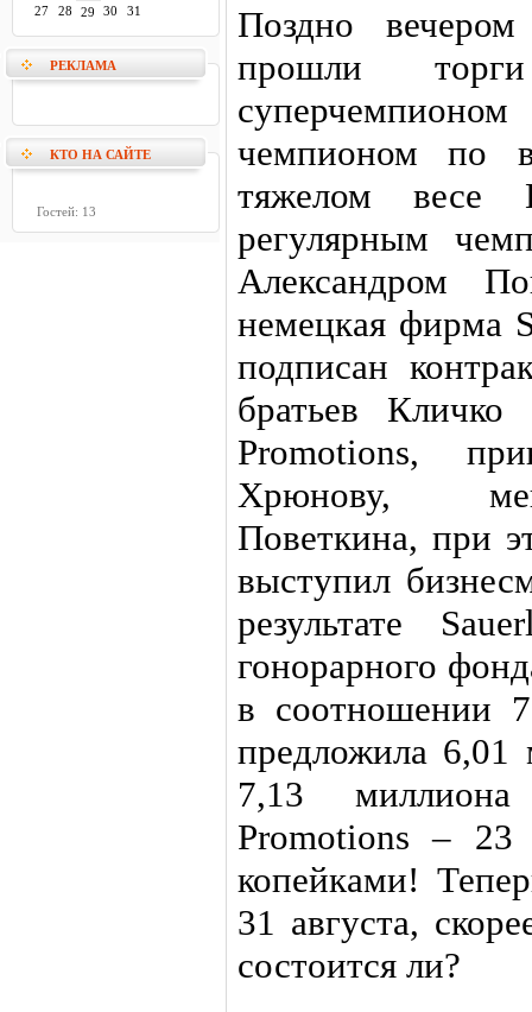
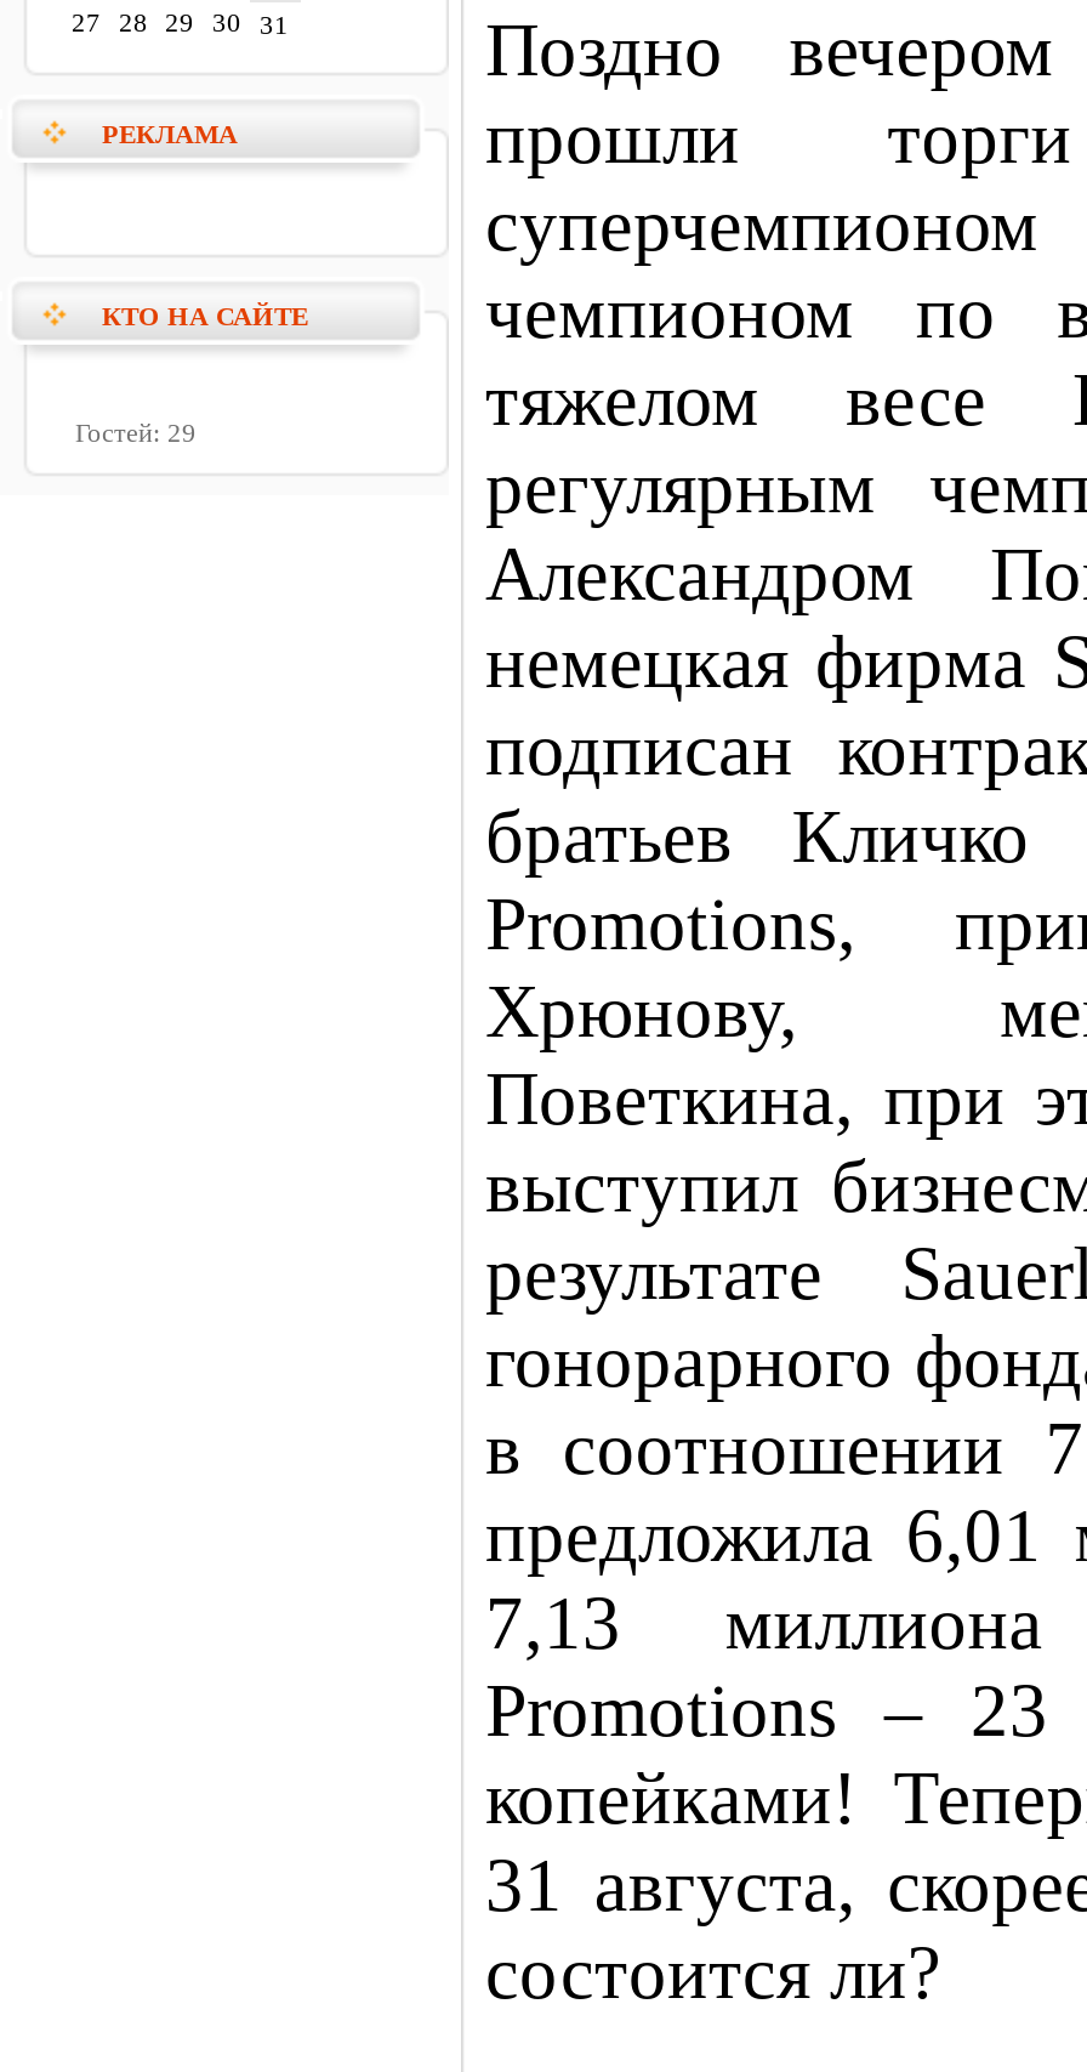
[37,204,96,219] Гостей: 13 -> [75,418,197,447] Гостей: 29

